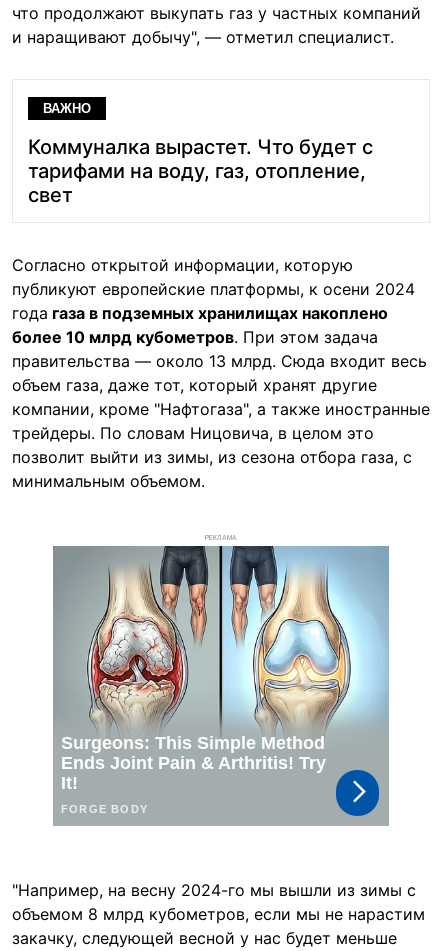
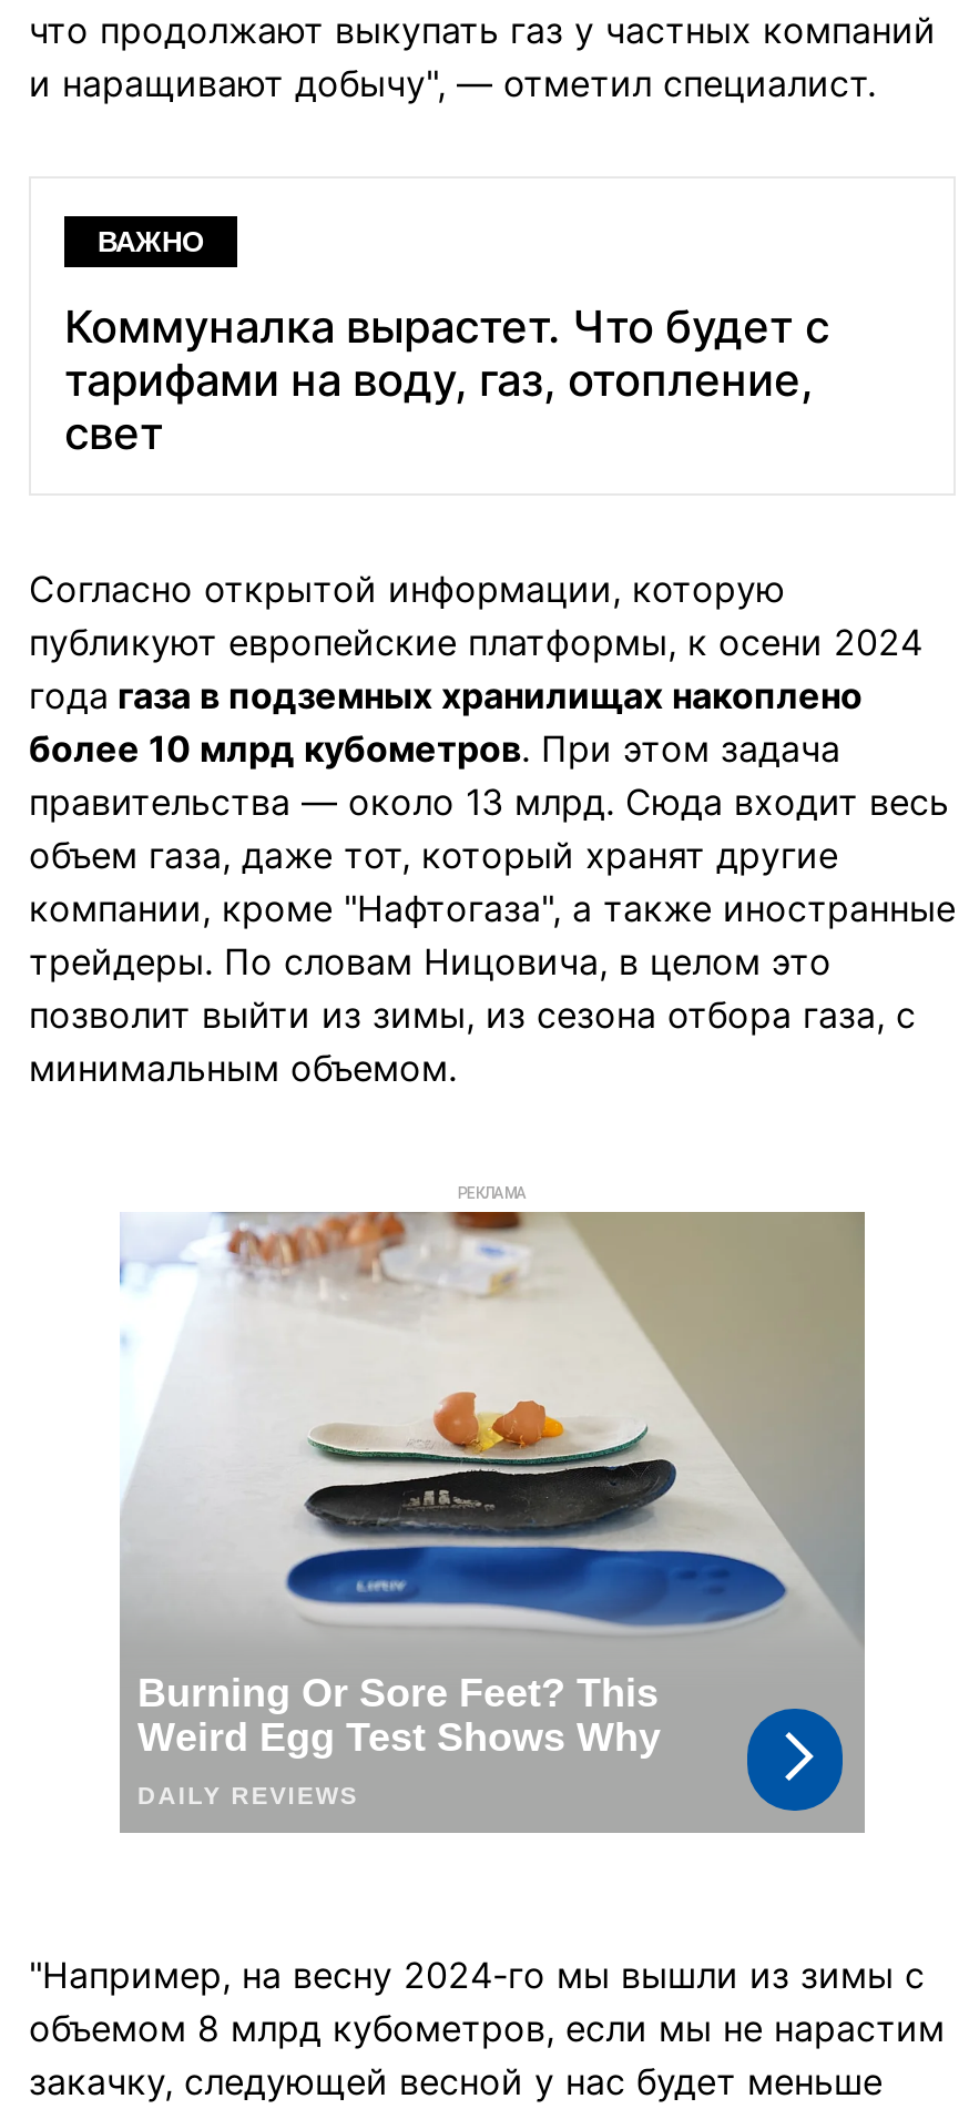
[52,545,389,813] [image] -> [120,1209,865,1812] [image]

